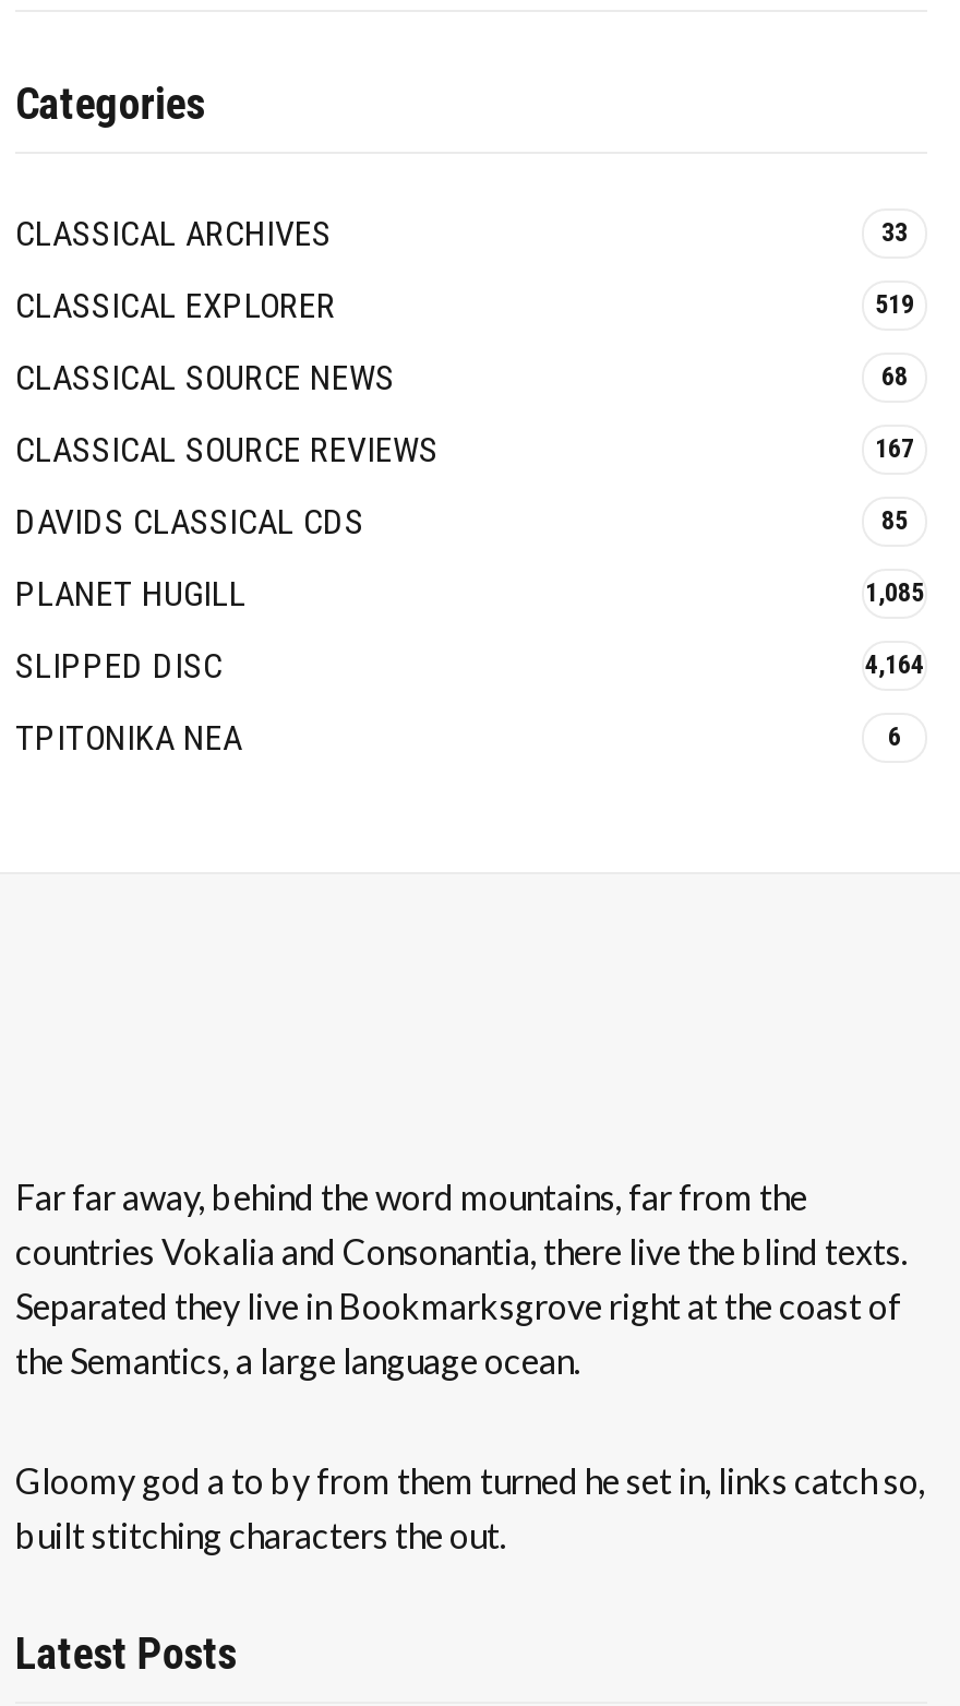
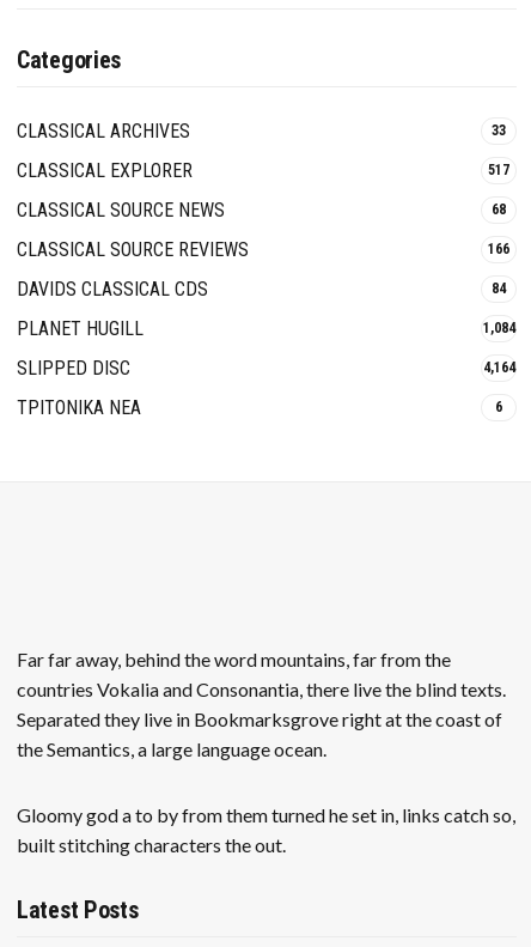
[875,289,914,319] 519 -> [488,162,509,179] 517
[875,433,914,463] 167 -> [488,241,509,258] 166
[881,505,908,535] 85 -> [492,281,506,297] 84
[865,577,924,608] 1,085 -> [483,320,515,337] 1,084

